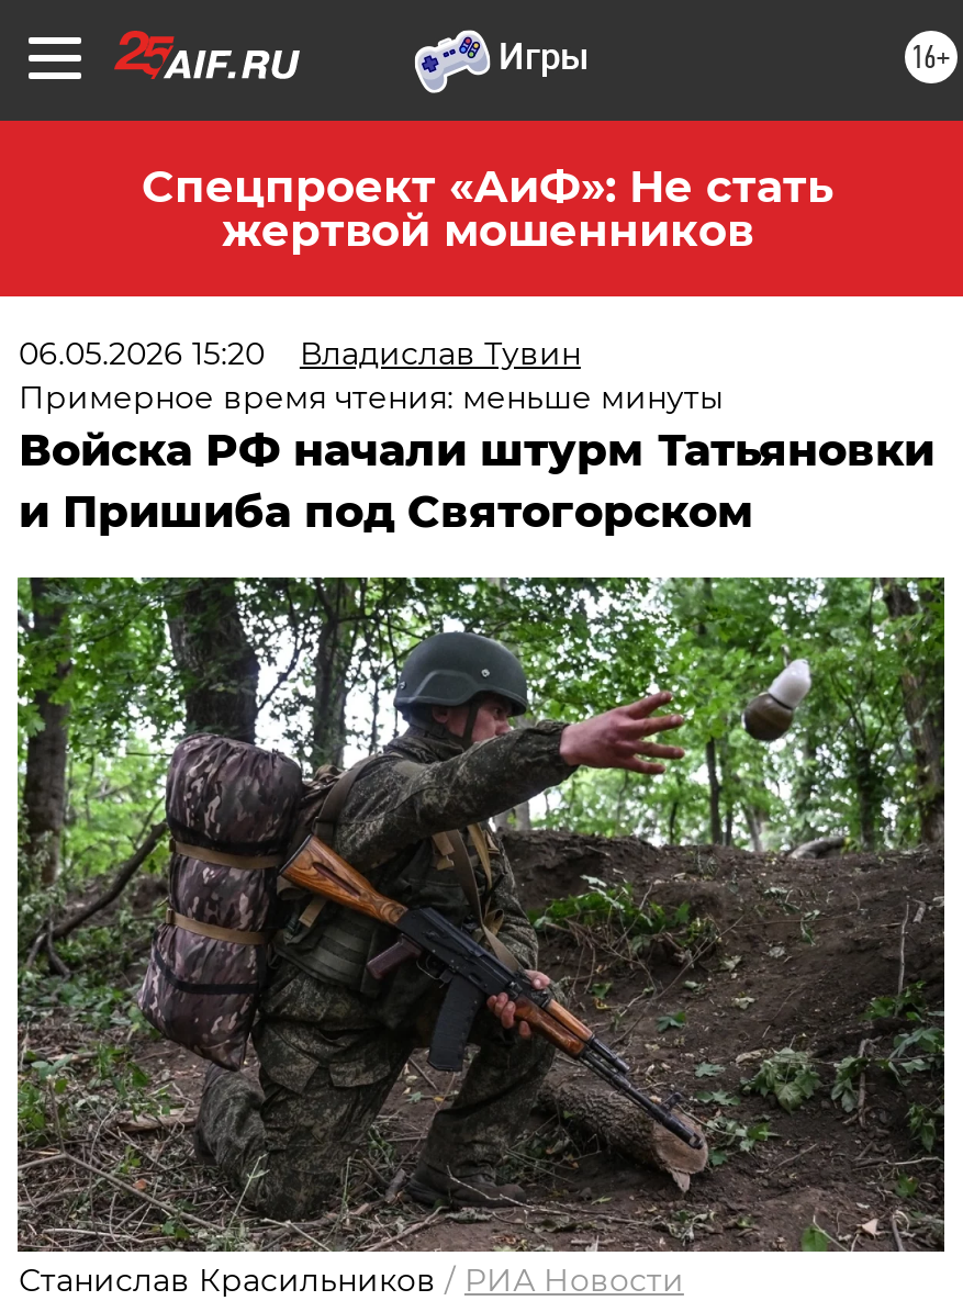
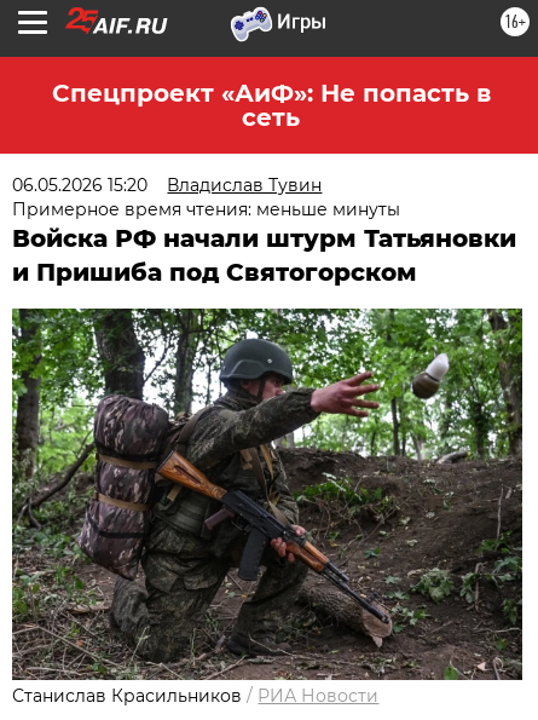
[142,160,833,257] Спецпроект «АиФ»: Не стать | жертвой мошенников -> [51,79,490,132] Спецпроект «АиФ»: Не попасть в | сеть

